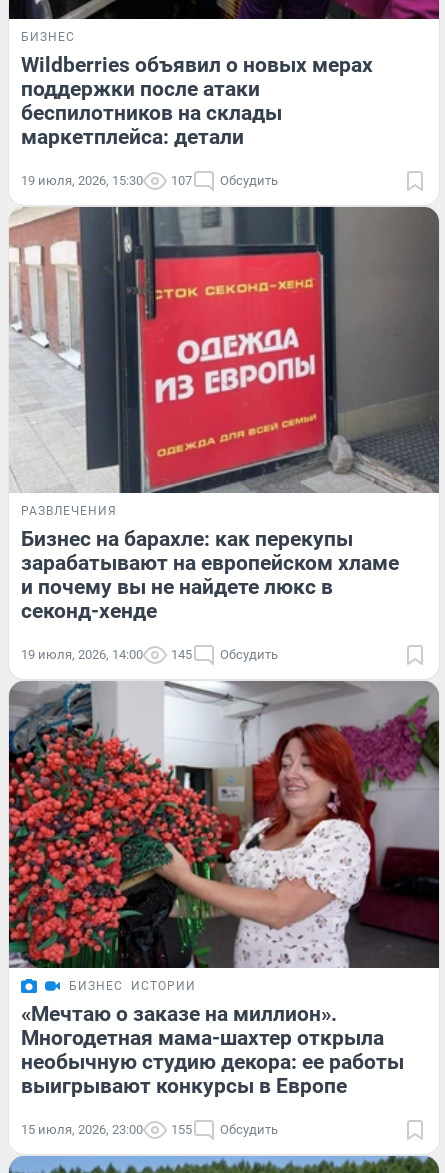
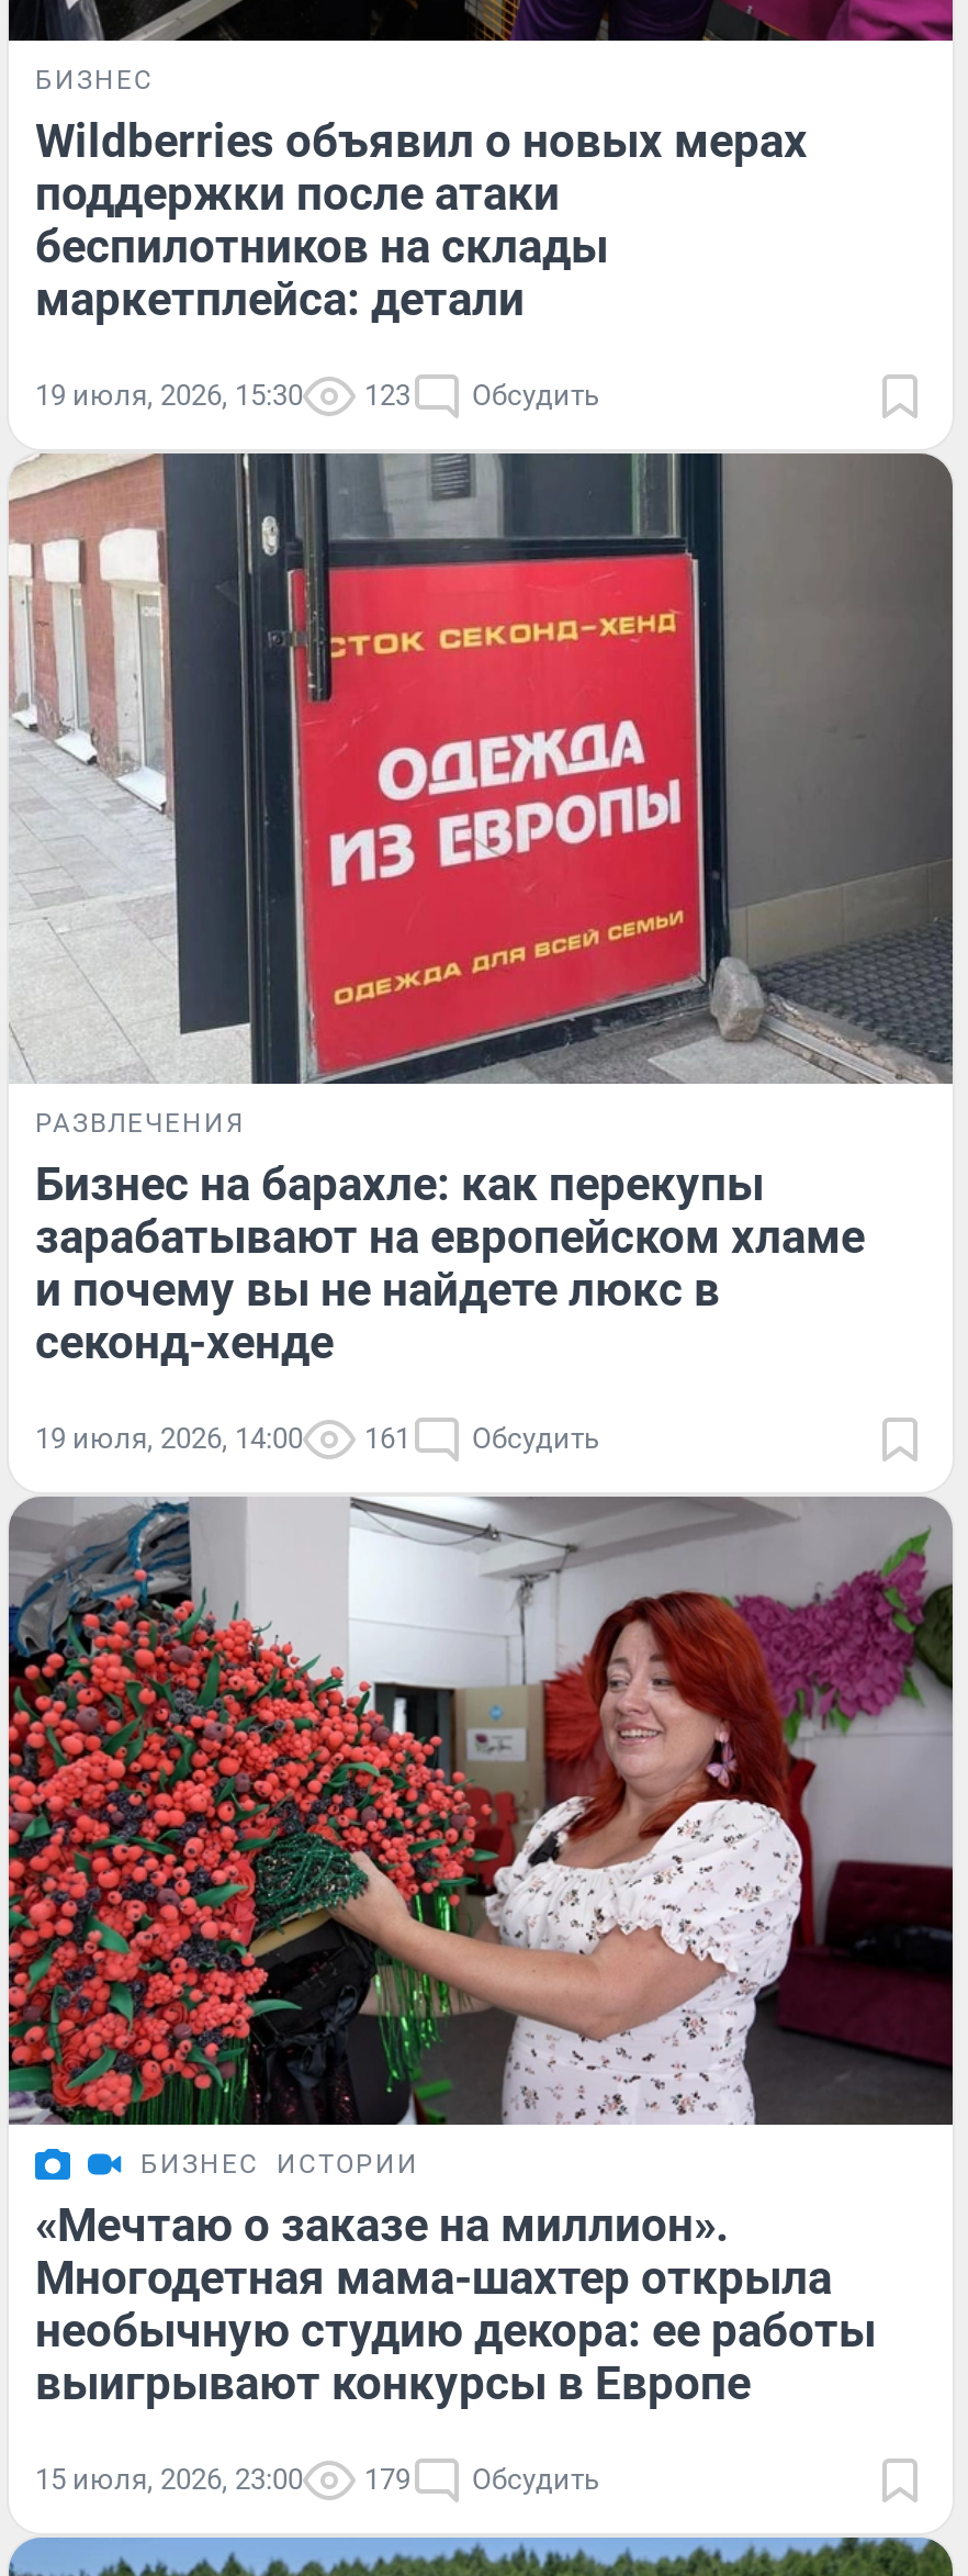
[21,173,278,188] 19 июля, 2026, 15:30 107 Обсудить -> [35,379,599,412] 19 июля, 2026, 15:30 123 Обсудить
[21,647,278,662] 19 июля, 2026, 14:00 145 Обсудить -> [35,1422,599,1454] 19 июля, 2026, 14:00 161 Обсудить
[21,1122,278,1137] 15 июля, 2026, 23:00 155 Обсудить -> [35,2464,599,2497] 15 июля, 2026, 23:00 179 Обсудить

